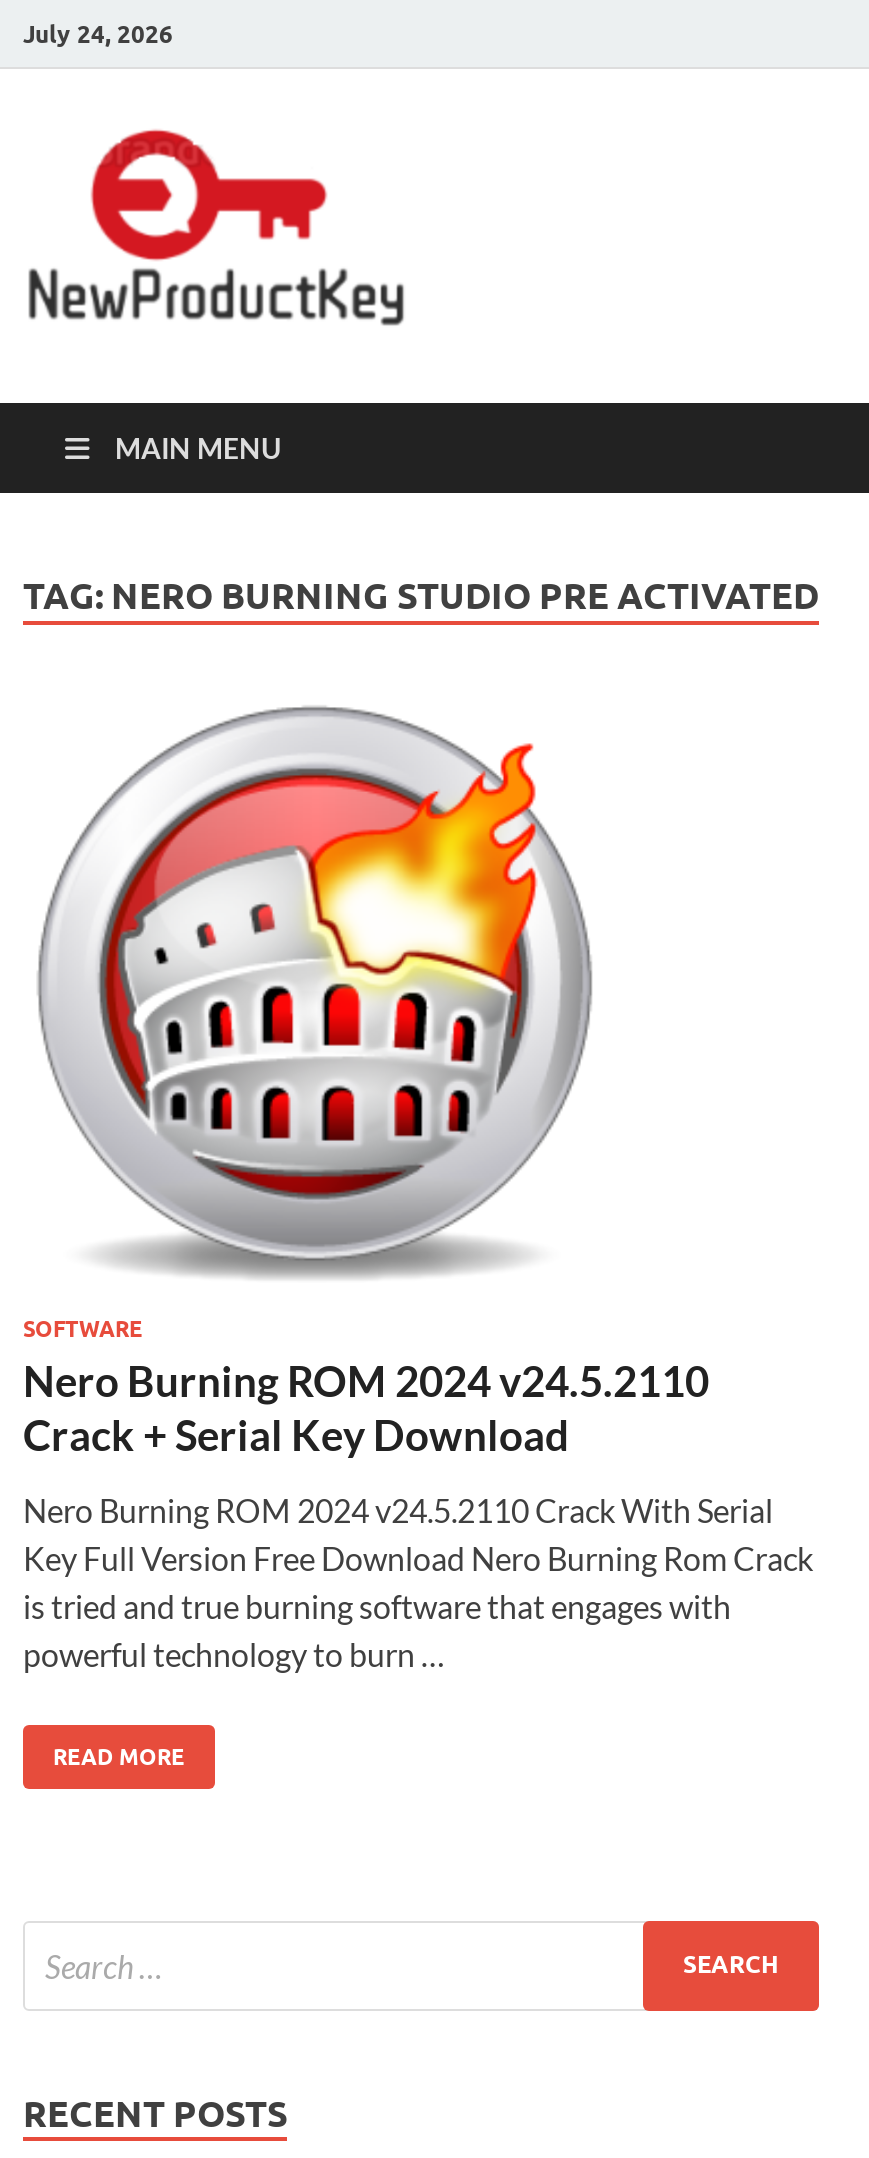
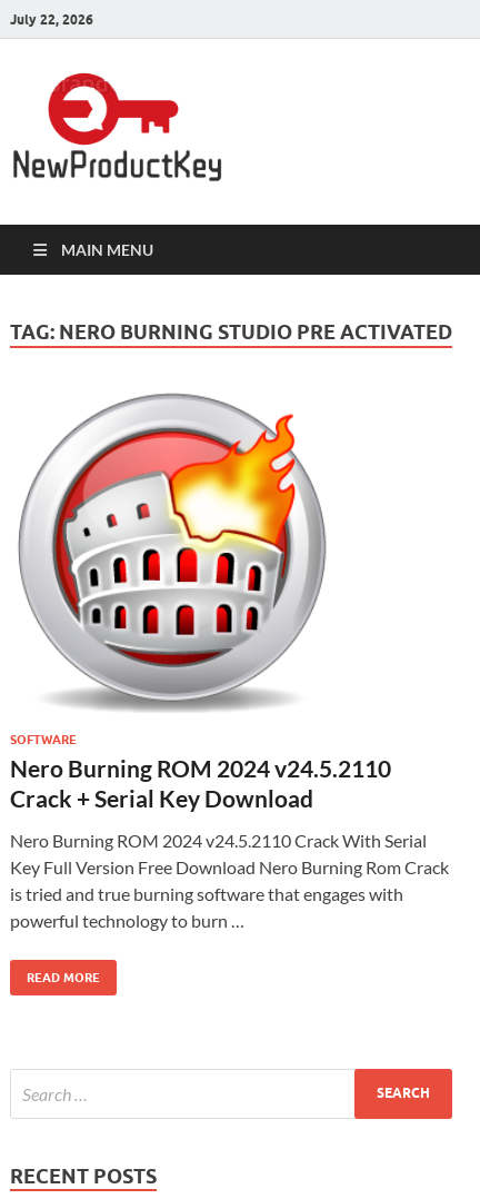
[23,18,173,48] July 24, 2026 -> [10,11,93,27] July 22, 2026

